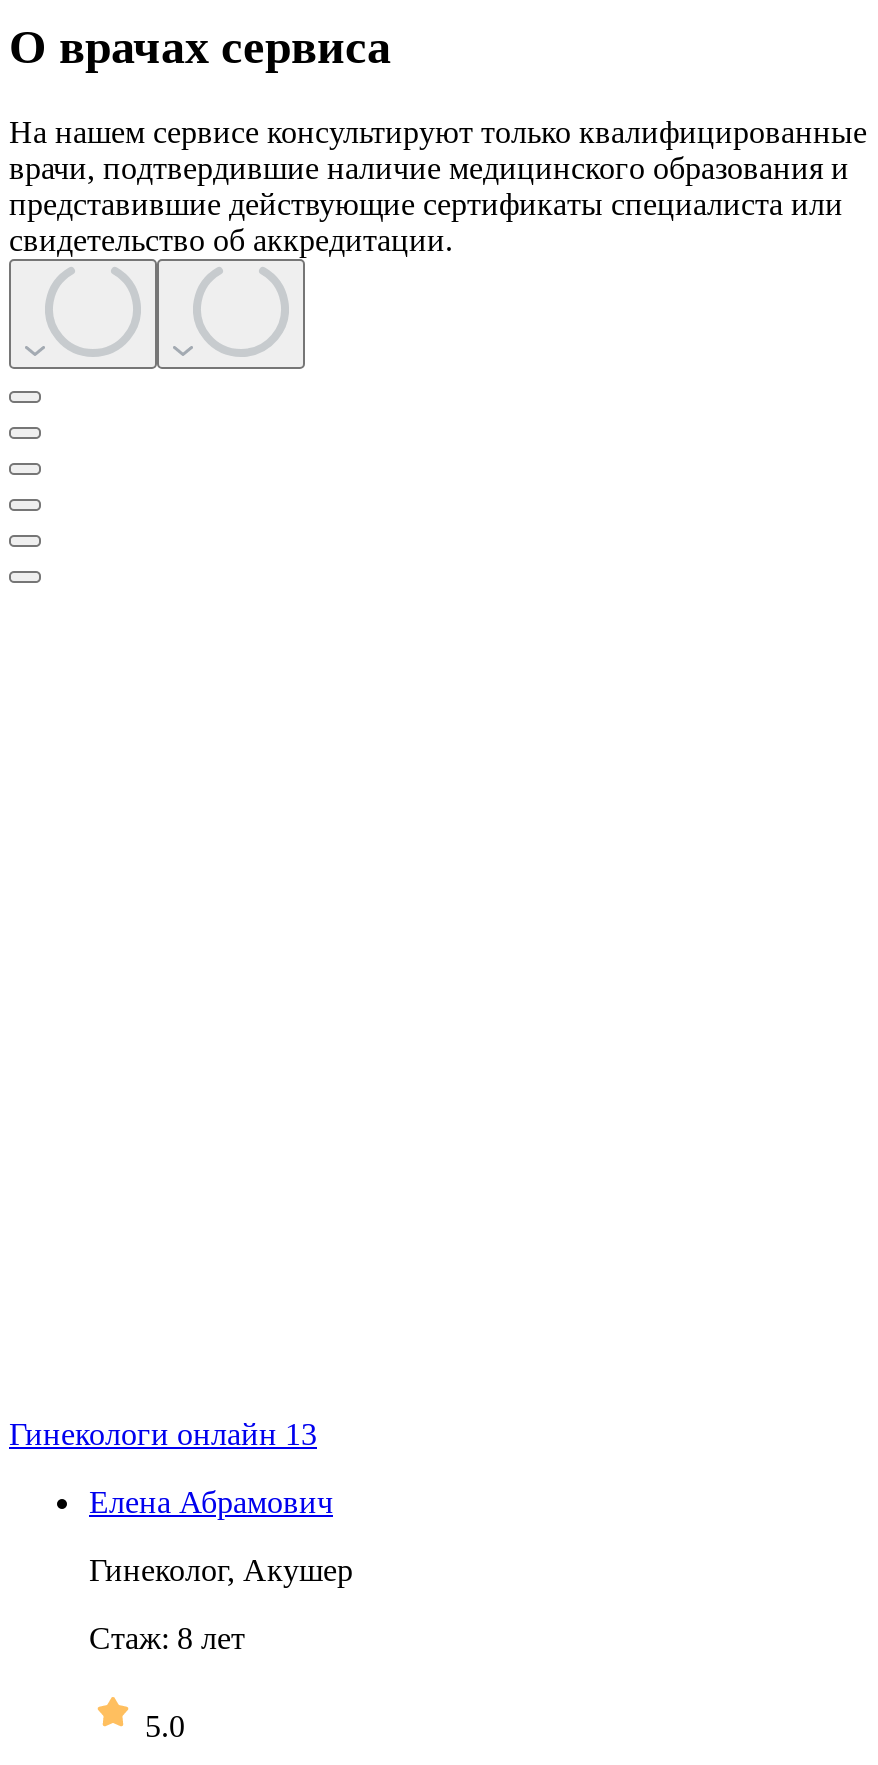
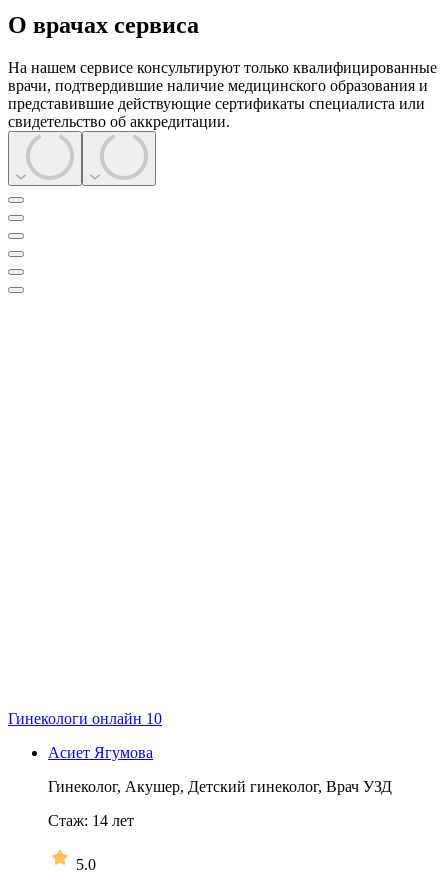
[9,1418,317,1452] Гинекологи онлайн 13 -> [8,710,162,727] Гинекологи онлайн 10
[89,1486,333,1520] Елена Абрамович -> [48,744,153,761] Асиет Ягумова
[89,1554,353,1588] Гинеколог, Акушер -> [48,778,392,795] Гинеколог, Акушер, Детский гинеколог, Врач УЗД
[89,1622,245,1656] Стаж: 8 лет -> [48,812,134,829] Стаж: 14 лет

